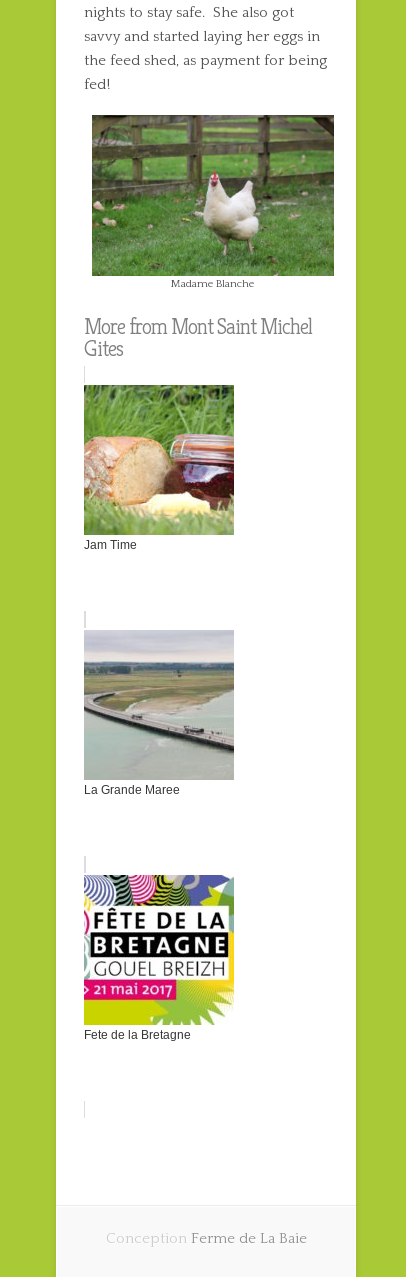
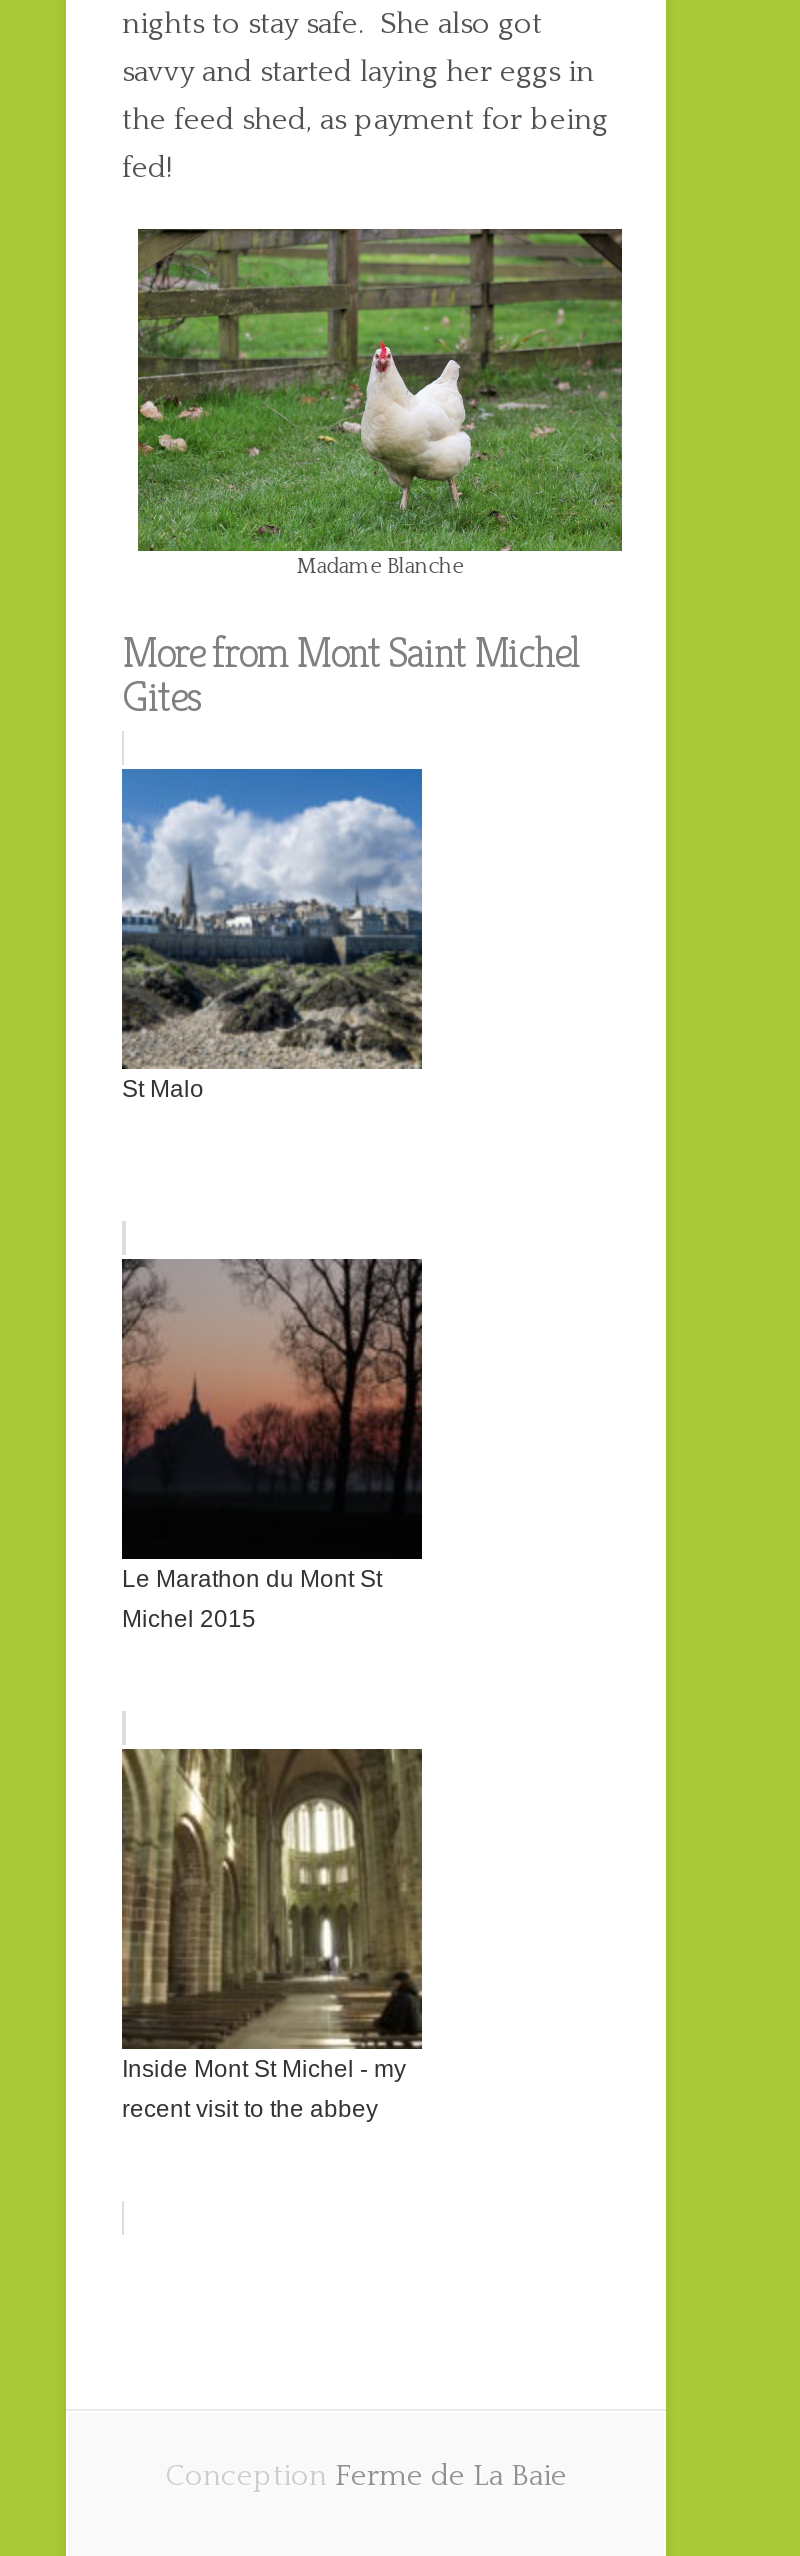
[83,384,235,552] [image] | Jam Time -> [120,768,424,1103] [image] | St Malo
[84,629,235,797] [image] | La Grande Maree -> [120,1258,424,1633] [image] | Le Marathon du Mont St | Michel 2015
[83,874,235,1042] [image] | Fete de la Bretagne -> [120,1746,424,2123] [image] | Inside Mont St Michel - my | recent visit to the abbey

